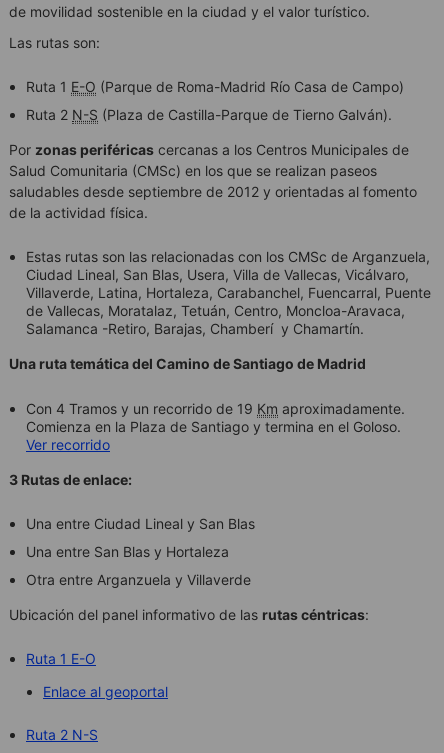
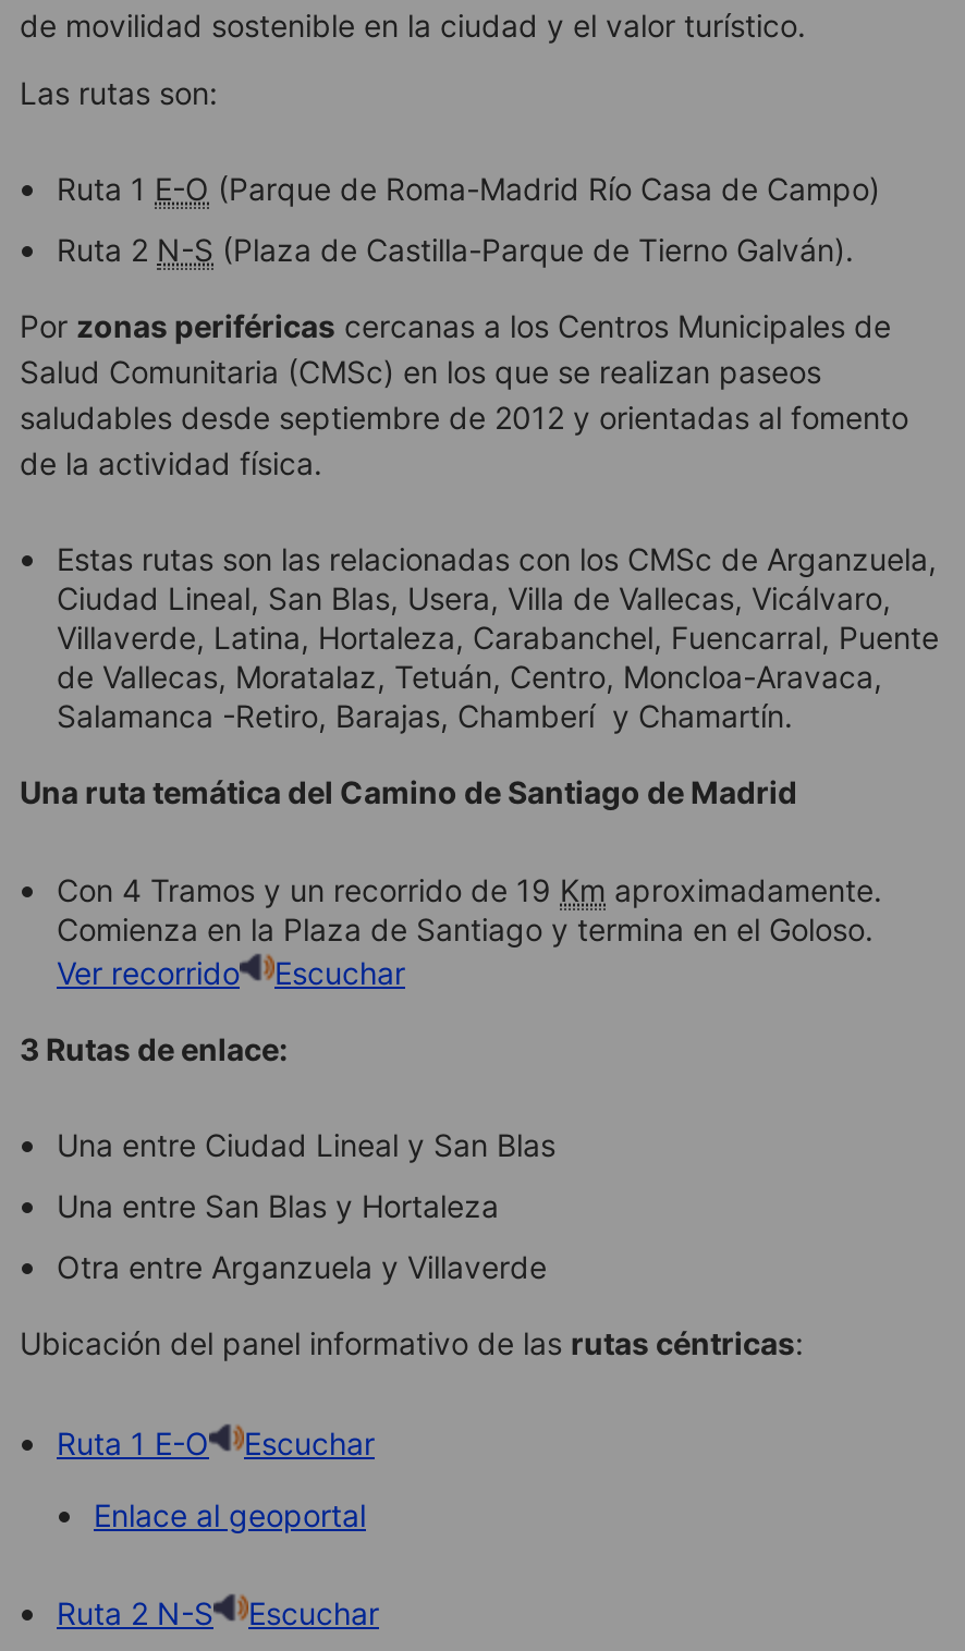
none -> [274,954,405,991] Escuchar
none -> [244,1424,375,1462] Escuchar
none -> [248,1594,379,1631] Escuchar

